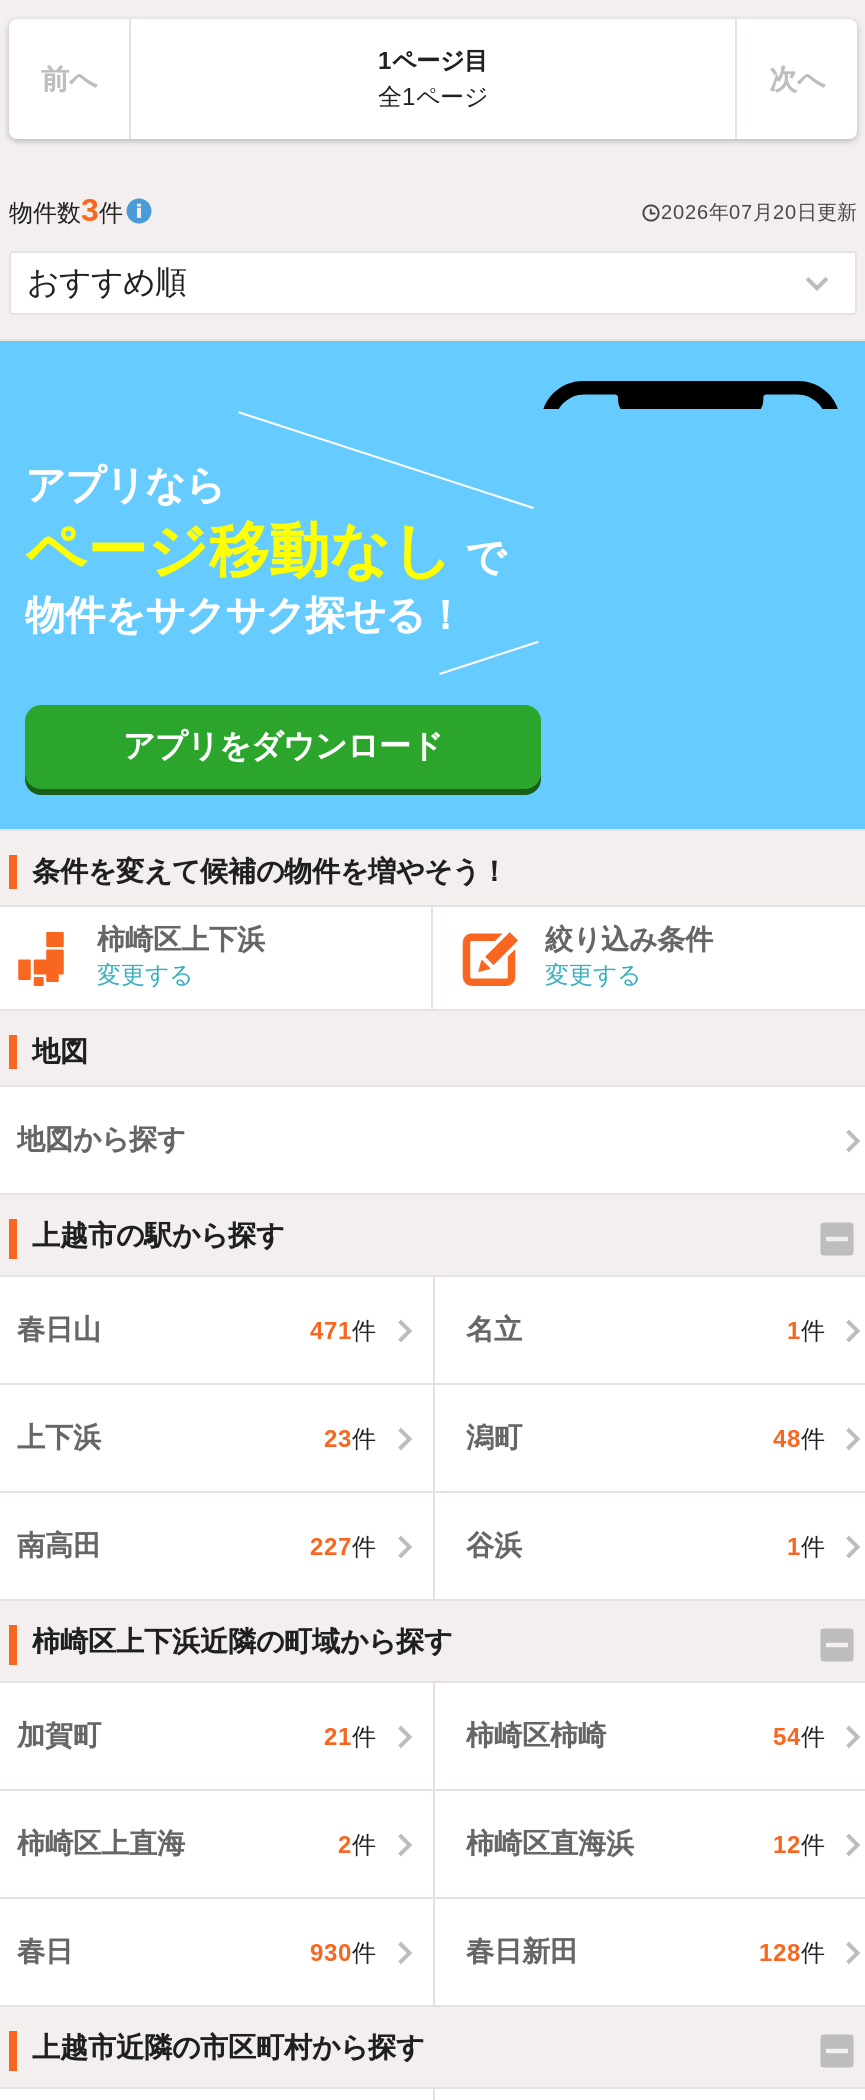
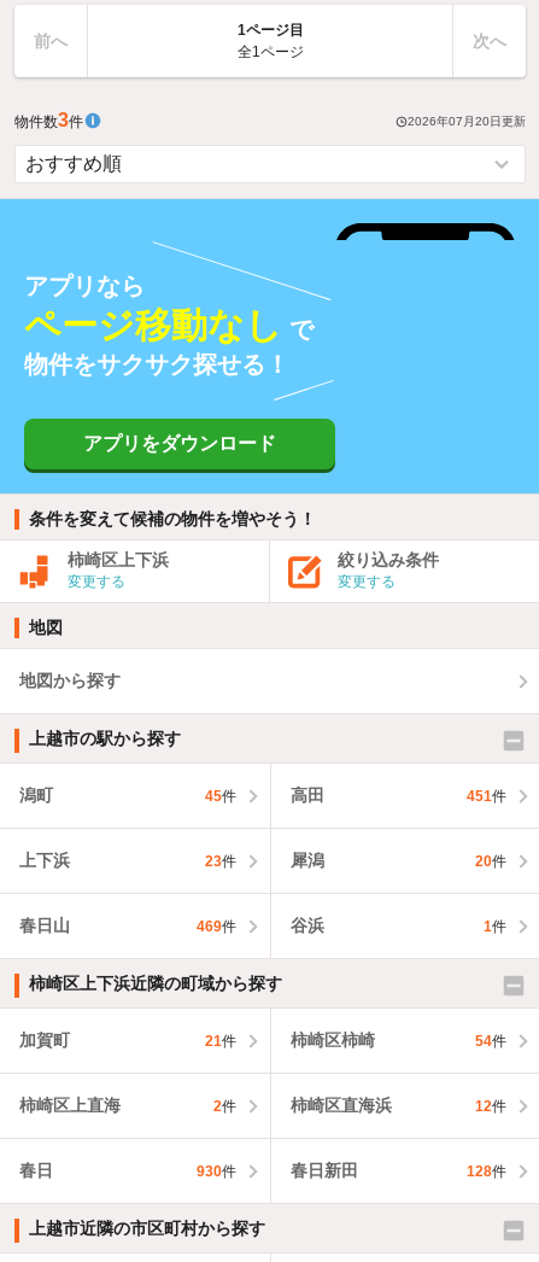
[17,1313,825,1345] 春日山 | 471件 | 名立 | 1件 -> [19,786,506,805] 潟町 | 45件 | 高田 | 451件
[466,1421,825,1453] 潟町 | 48件 -> [290,851,506,870] 犀潟 | 20件
[17,1529,376,1561] 南高田 | 227件 -> [19,916,236,935] 春日山 | 469件

